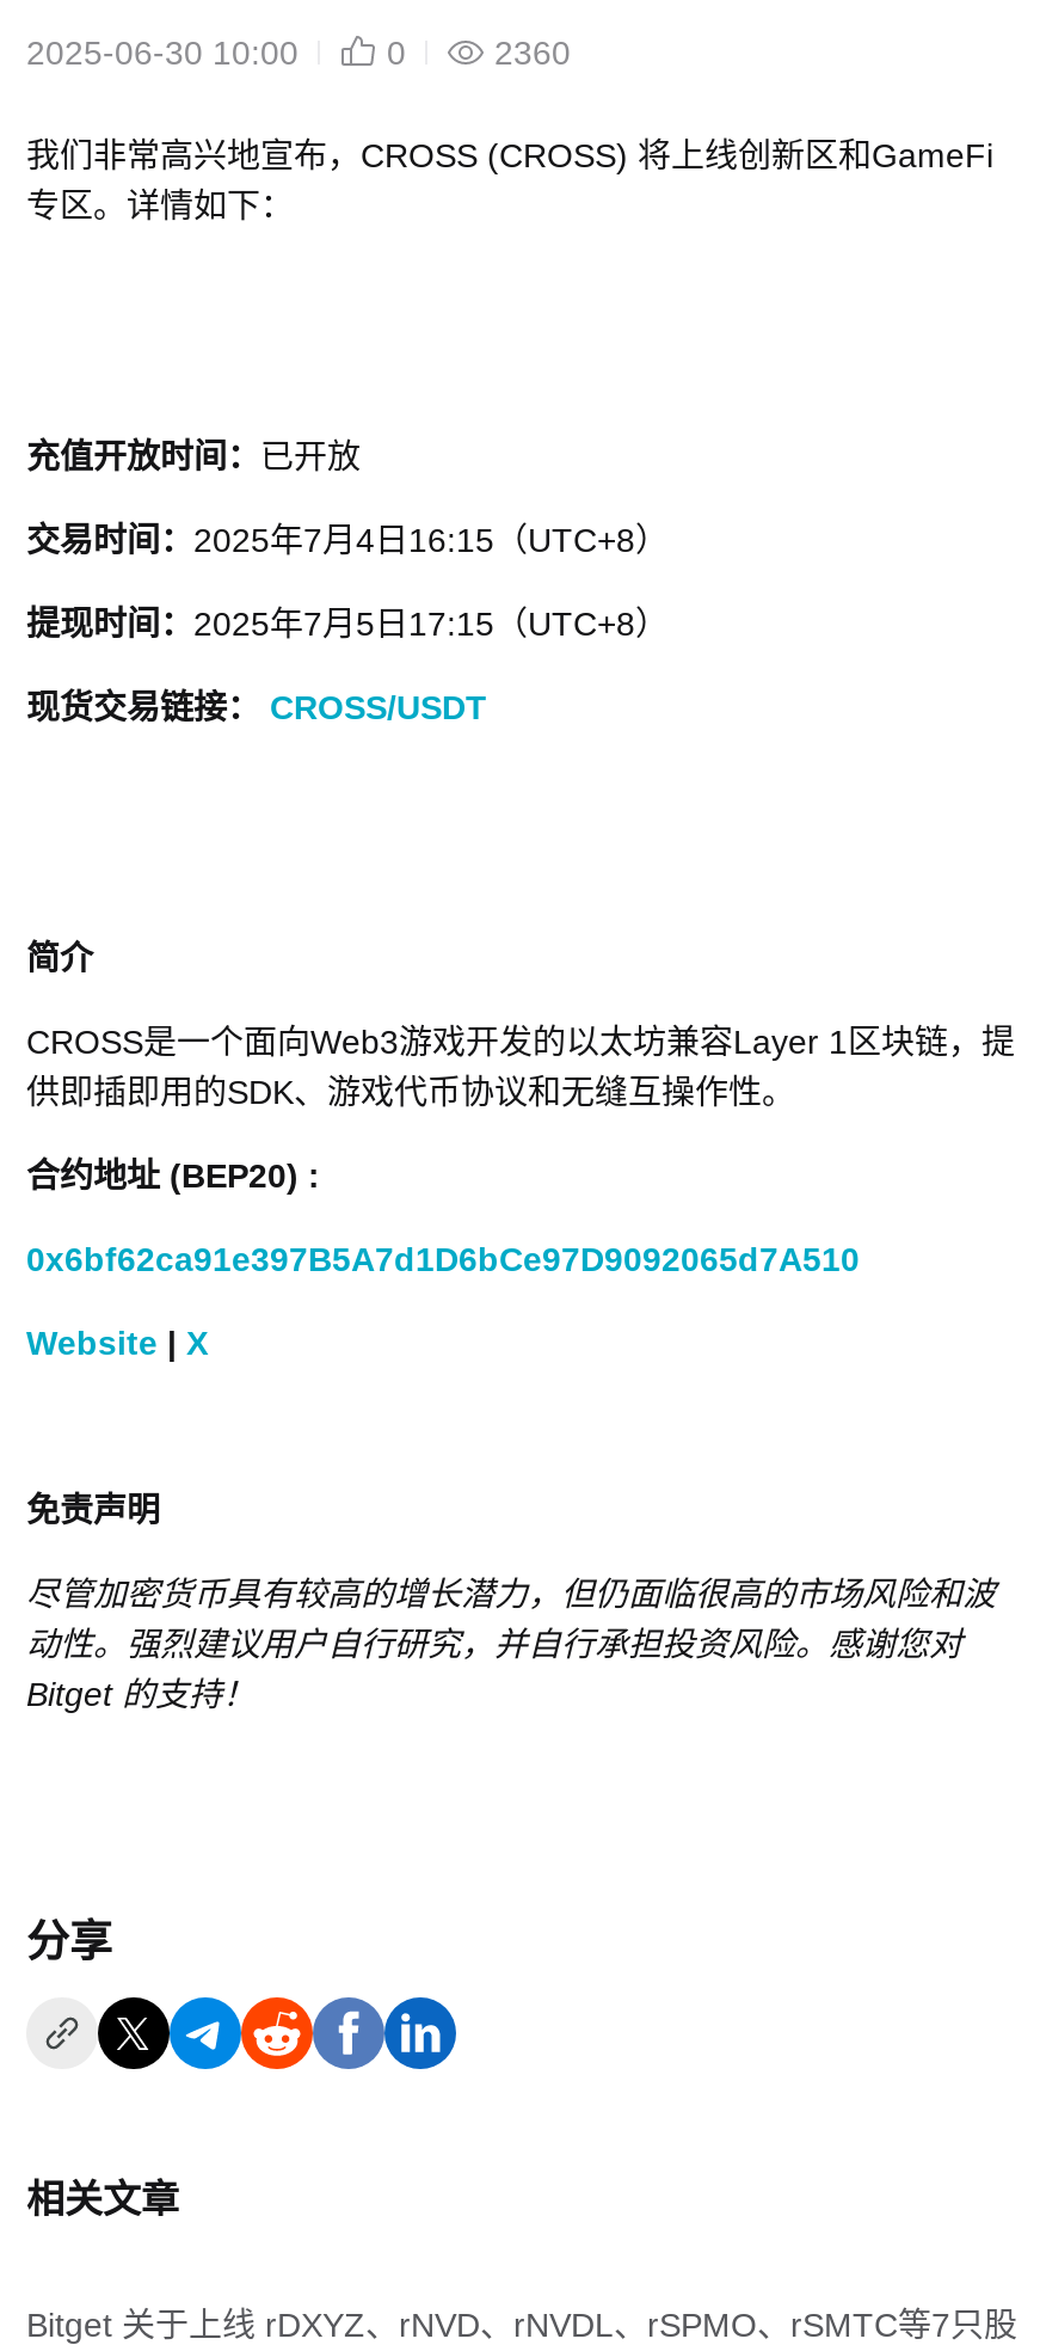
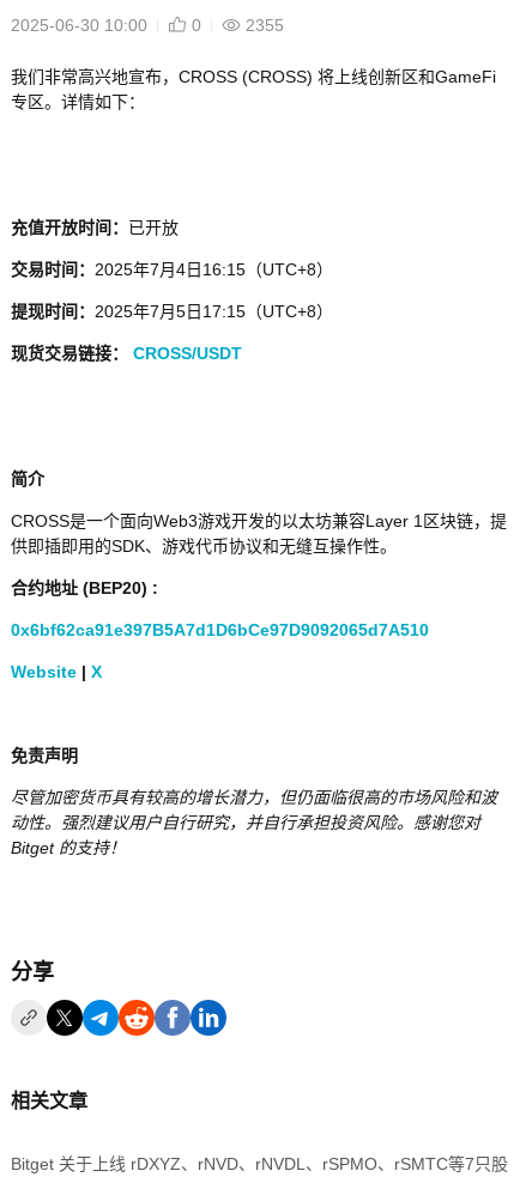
[494,33,571,72] 2360 -> [246,16,284,35] 2355

